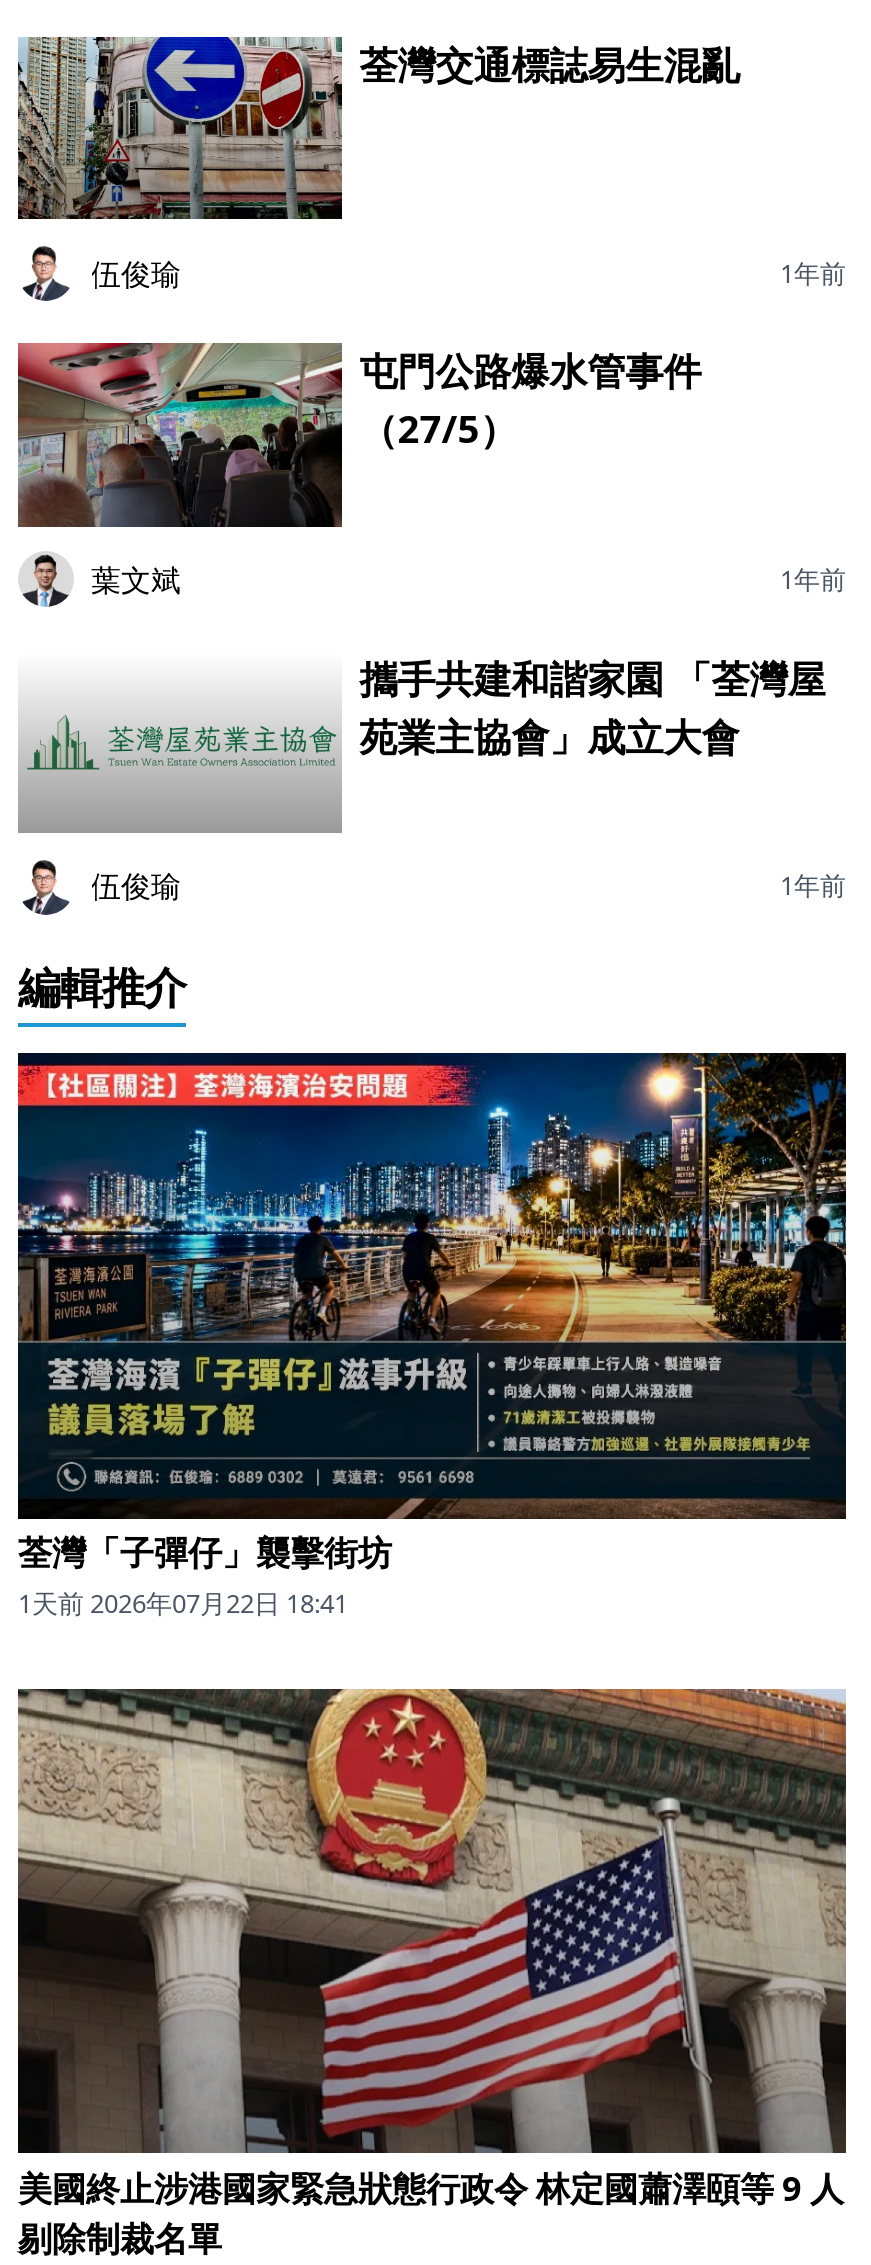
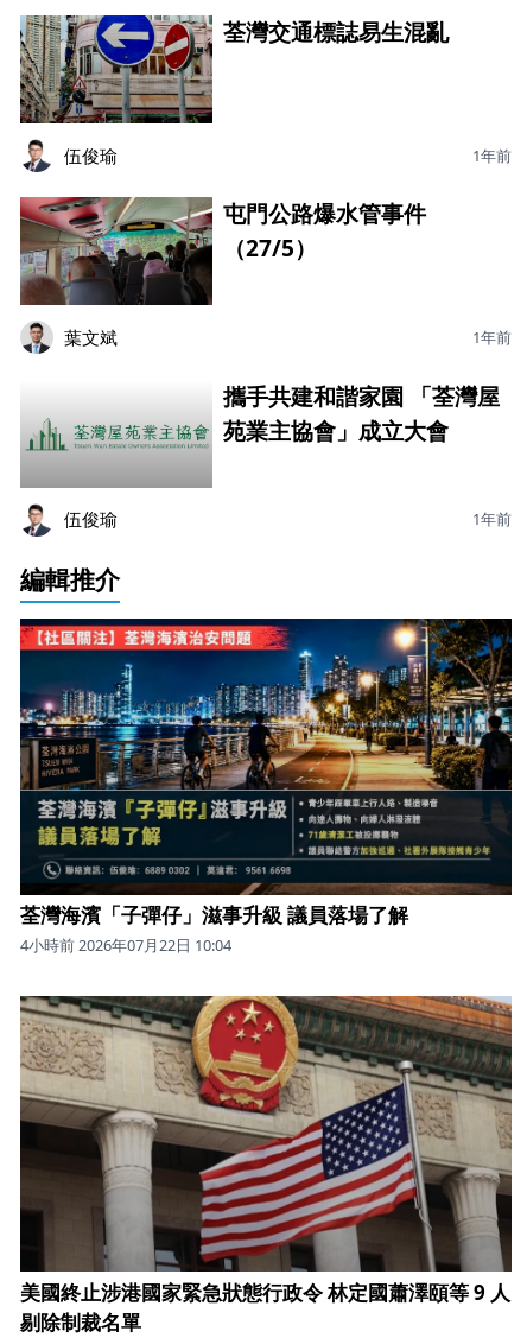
[18,1530,392,1620] 荃灣「子彈仔」襲擊街坊 | 1天前 2026年07月22日 18:41 -> [20,901,408,955] 荃灣海濱「子彈仔」滋事升級 議員落場了解 | 4小時前 2026年07月22日 10:04

